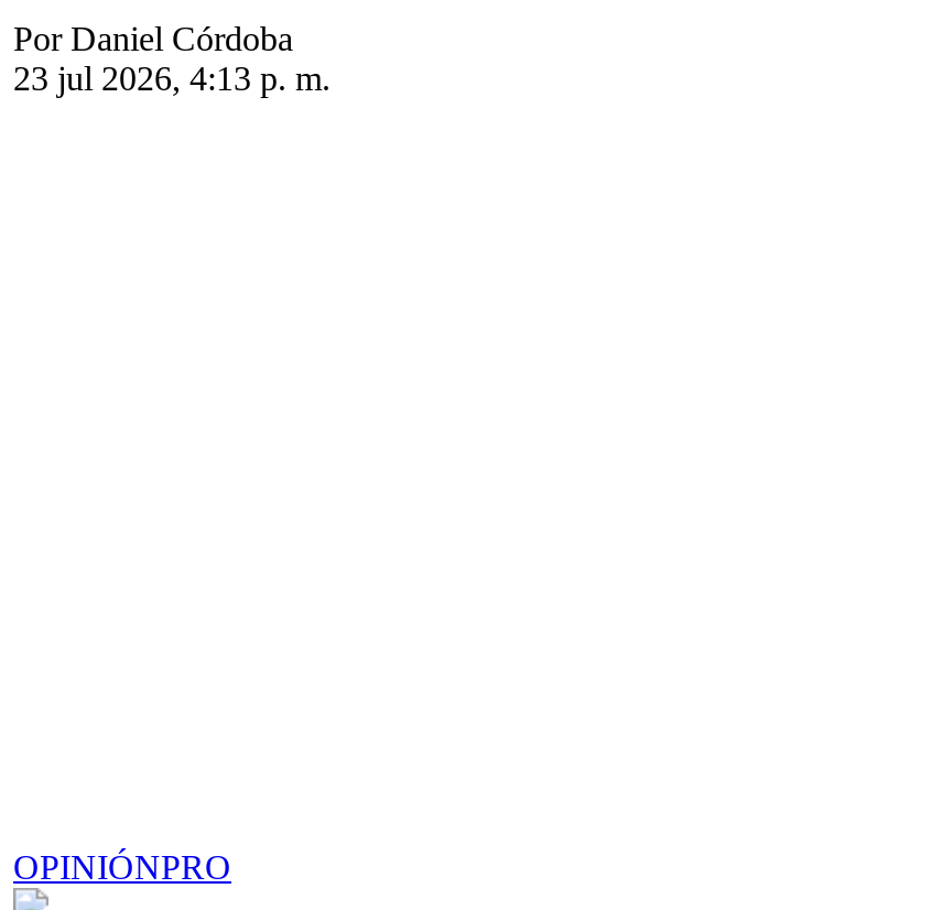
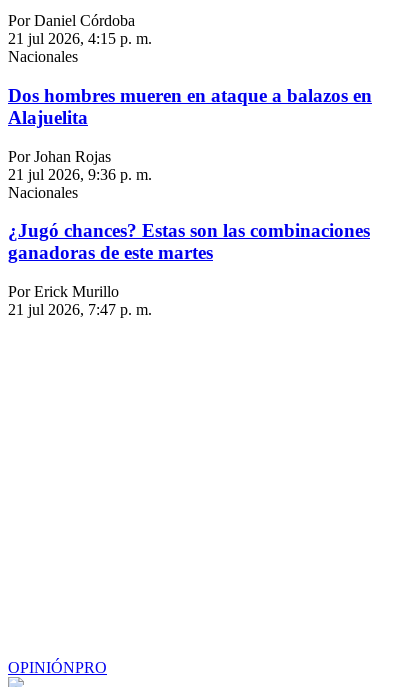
[13,60,331,97] 23 jul 2026, 4:13 p. m. -> [8,30,372,318] 21 jul 2026, 4:15 p. m. | Nacionales | Dos hombres mueren en ataque a balazos en | Alajuelita | Por Johan Rojas | 21 jul 2026, 9:36 p. m. | Nacionales | ¿Jugó chances? Estas son las combinaciones | ganadoras de este martes | Por Erick Murillo | 21 jul 2026, 7:47 p. m.

